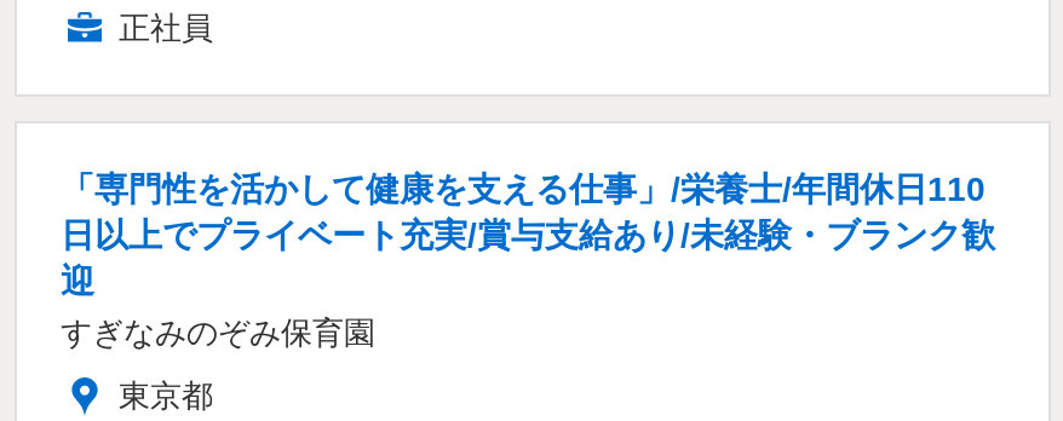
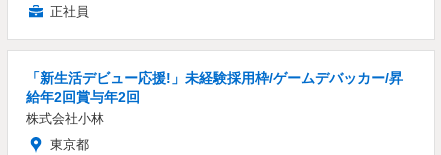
[61,168,995,350] 「専門性を活かして健康を支える仕事」/栄養士/年間休日110 | 日以上でプライベート充実/賞与支給あり/未経験・ブランク歓 | 迎 | すぎなみのぞみ保育園 -> [26,70,403,126] 「新生活デビュー応援!」未経験採用枠/ゲームデバッカー/昇 | 給年2回賞与年2回 | 株式会社小林

